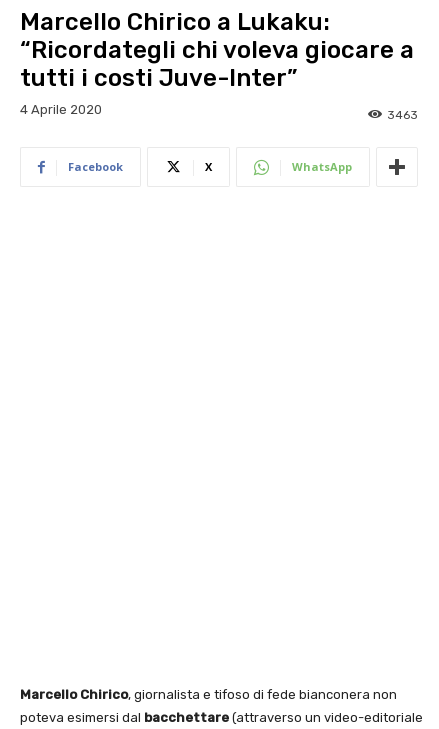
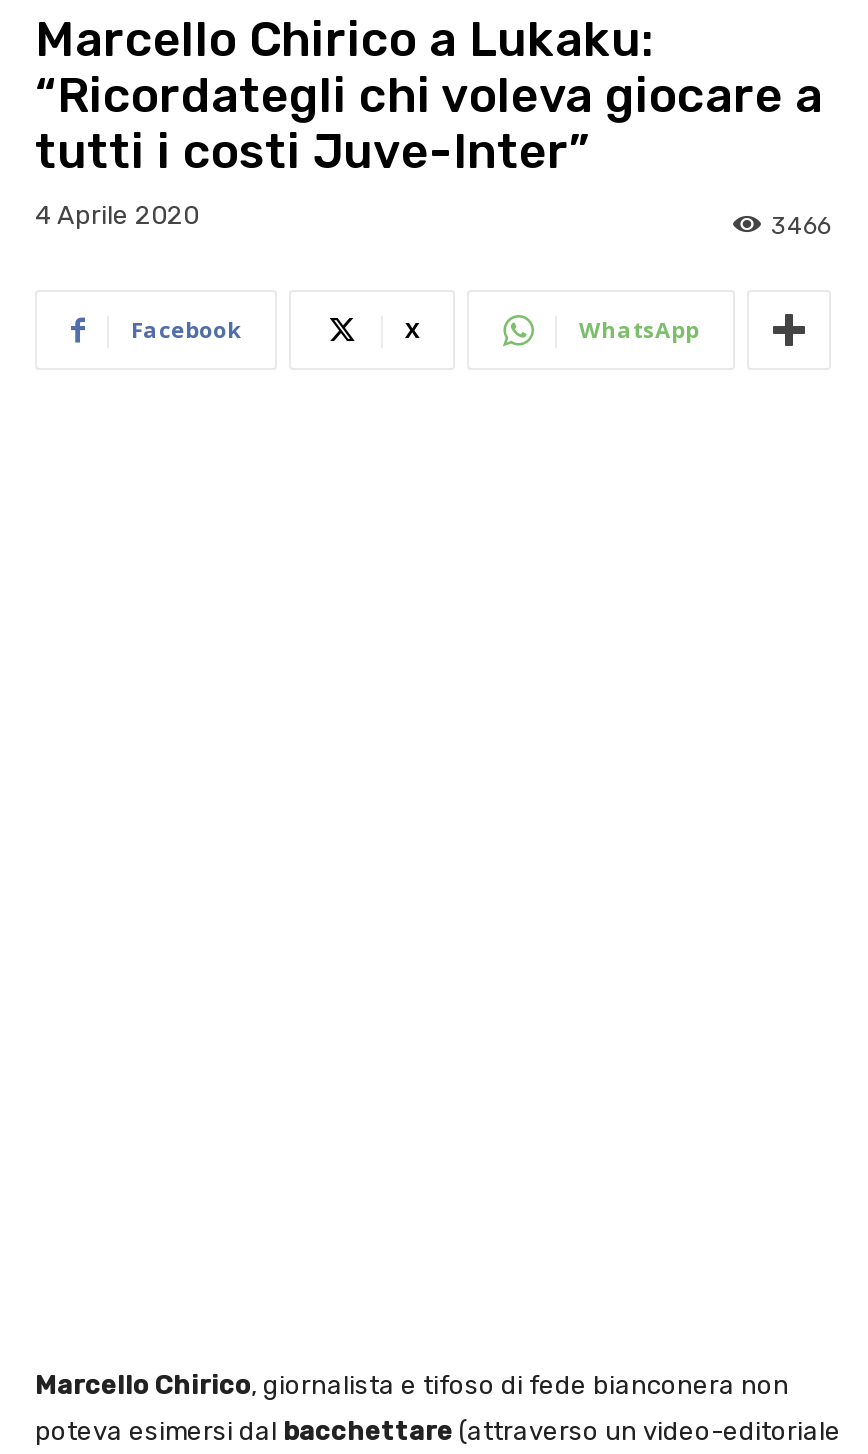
[387,108,418,122] 3463 -> [771,212,831,240] 3466

